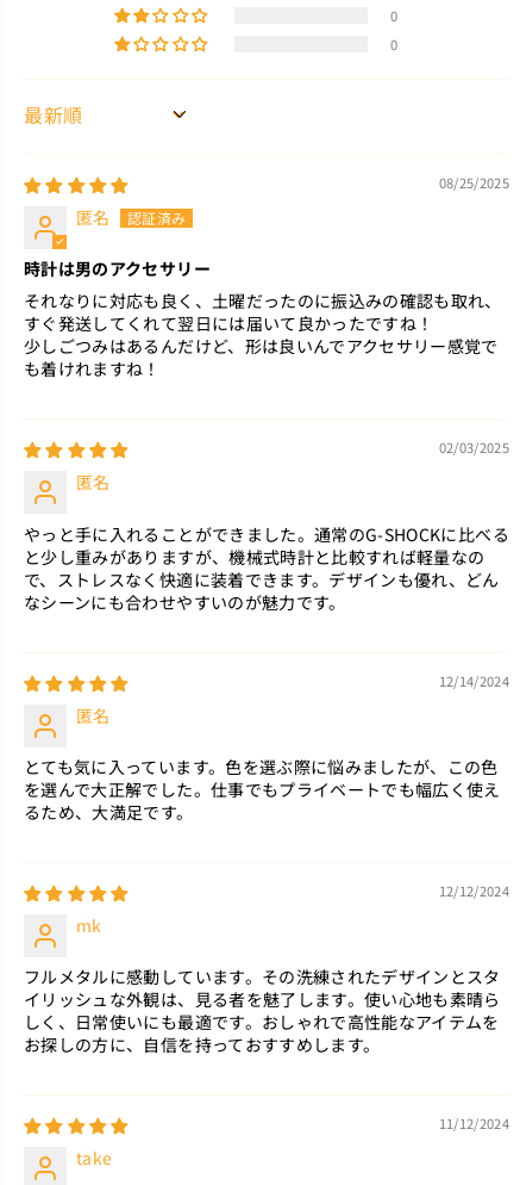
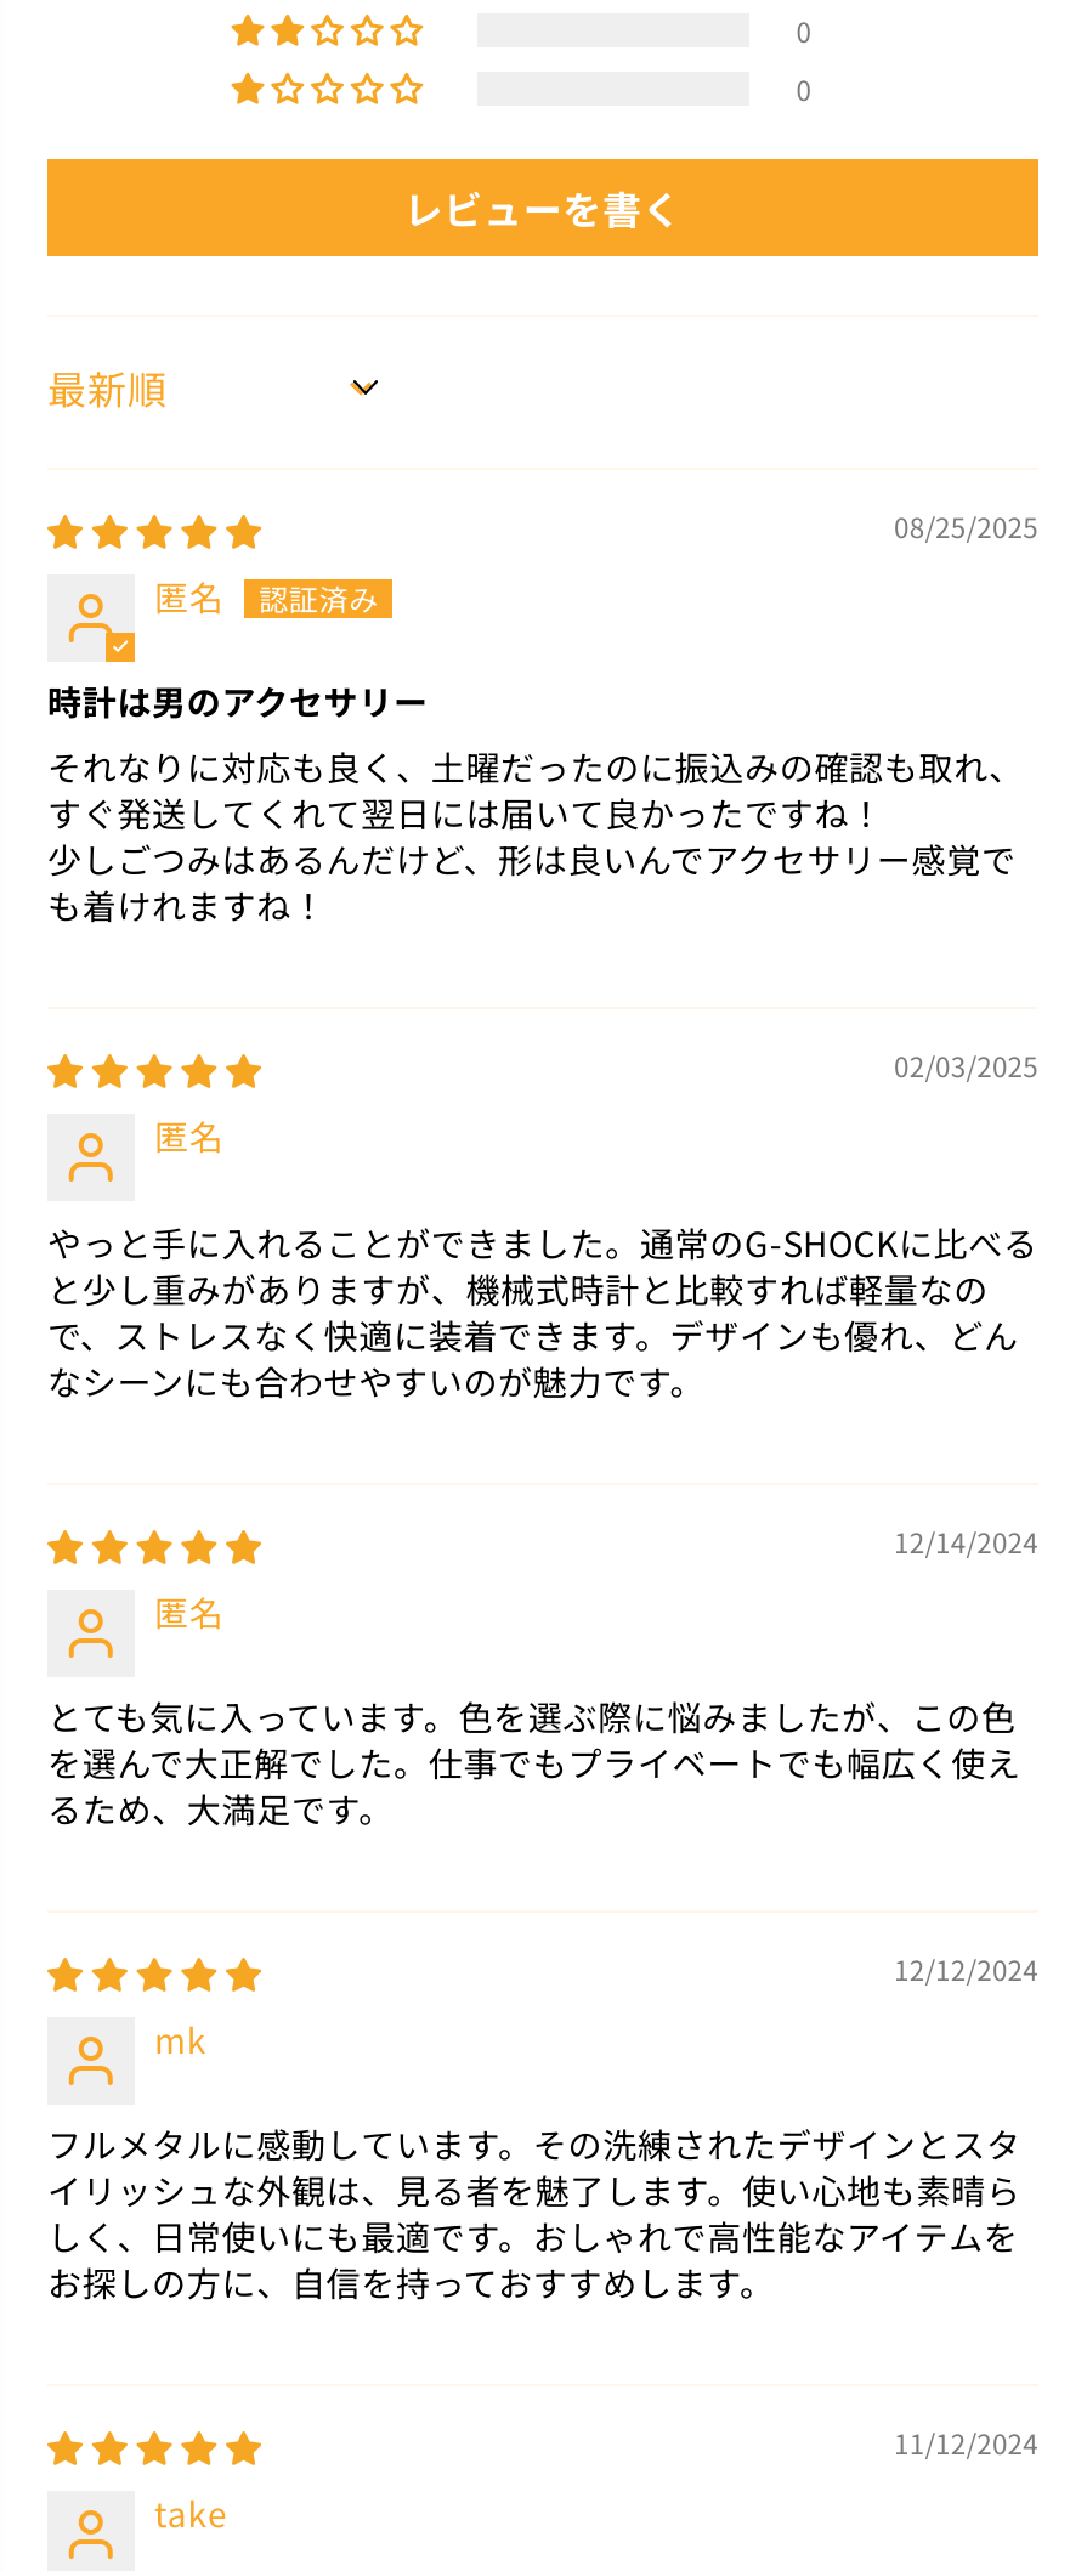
none -> [404,179,682,237] レビューを書く

